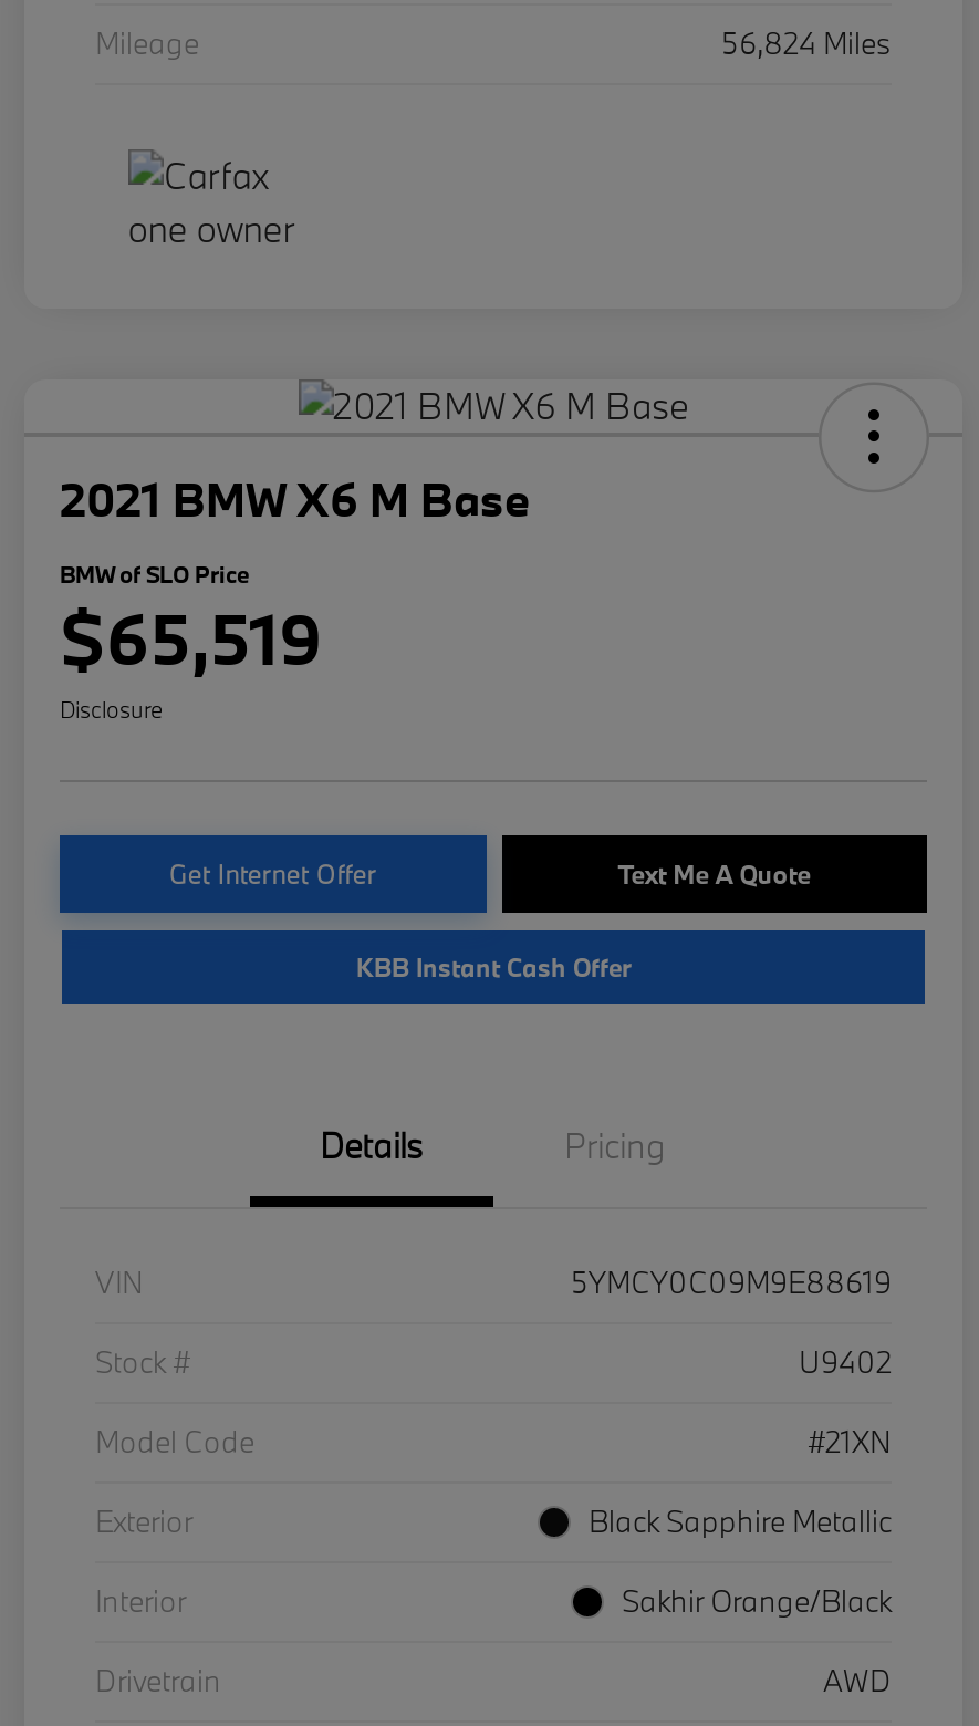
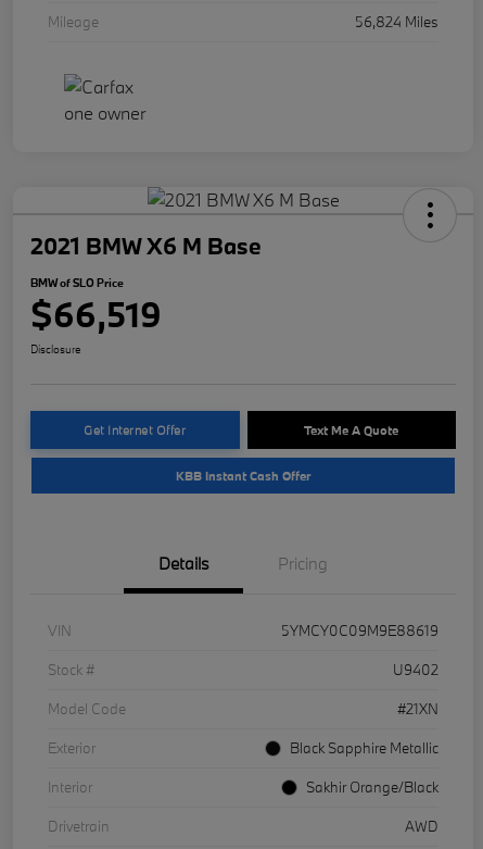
[60,595,323,683] $65,519 -> [30,293,162,336] $66,519

